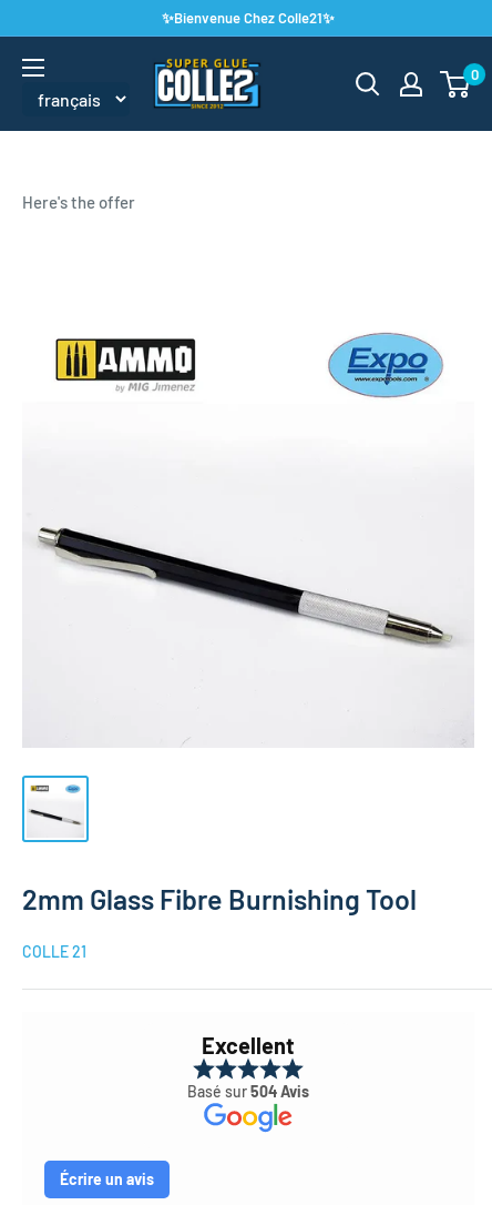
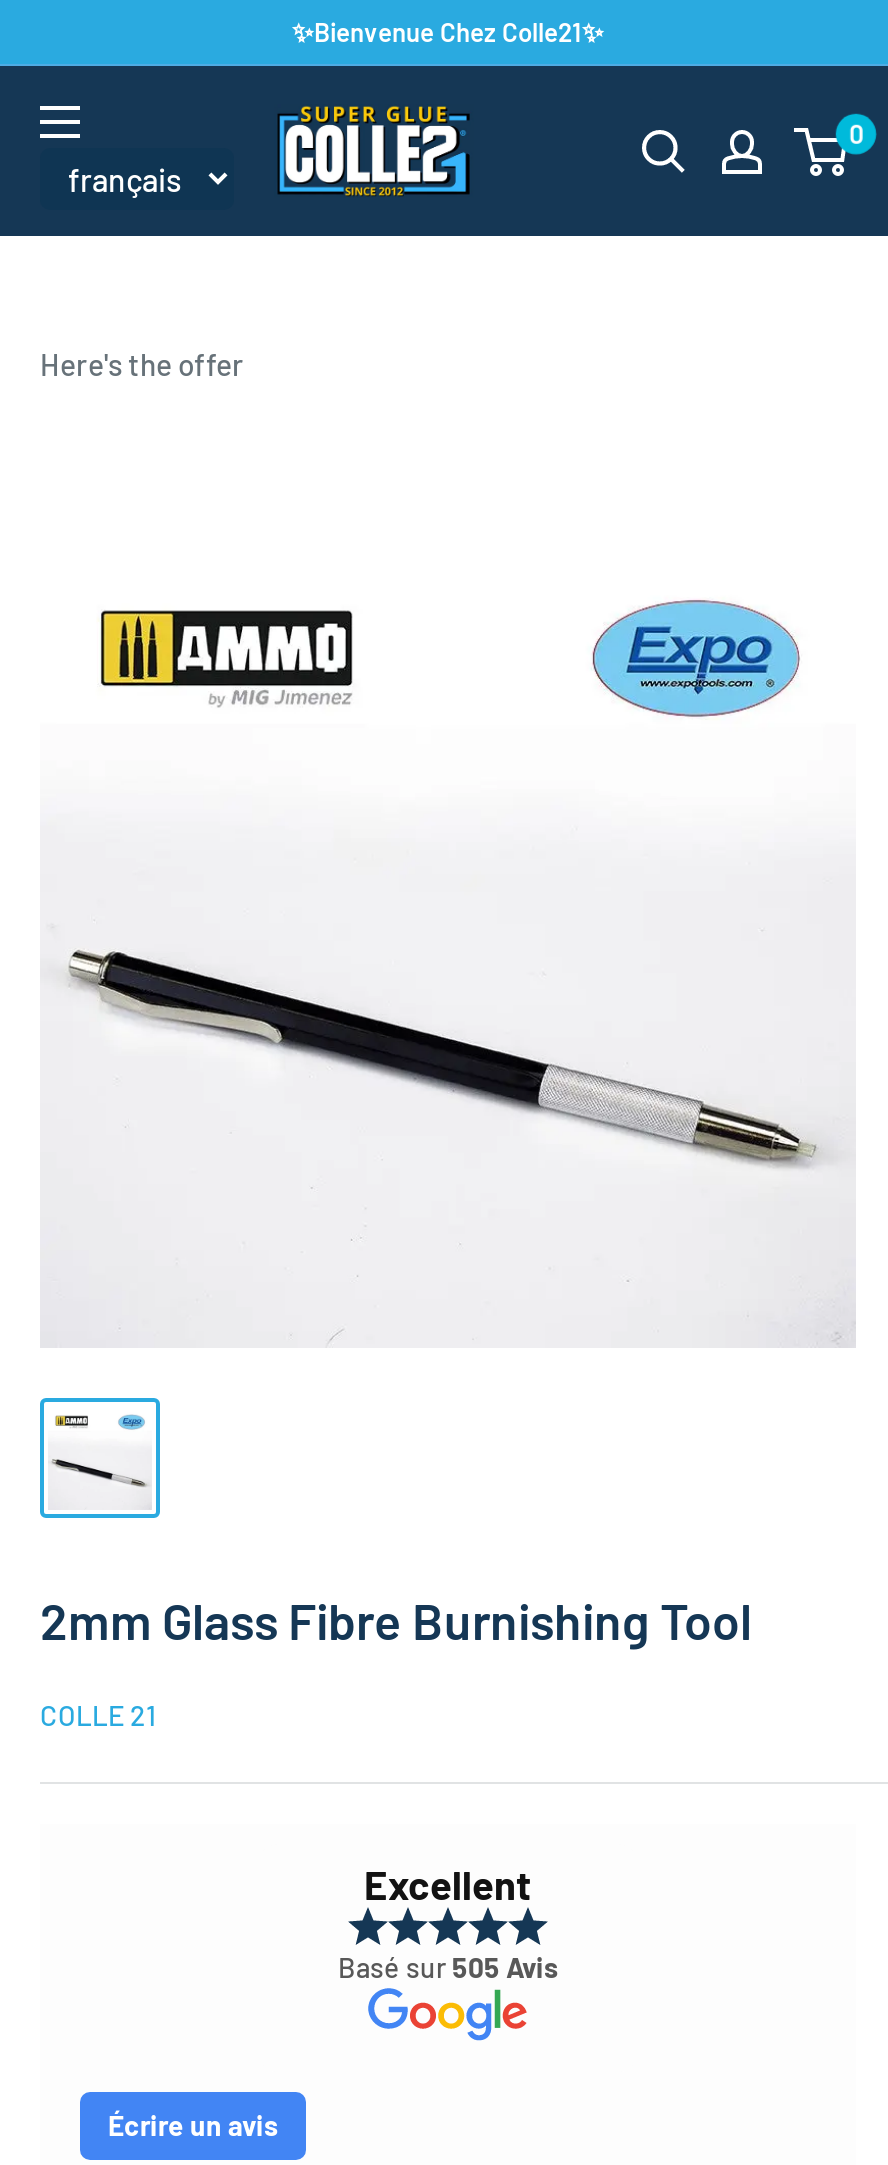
[187,1082,309,1101] Basé sur 504 Avis -> [338,1950,558,1984] Basé sur 505 Avis

